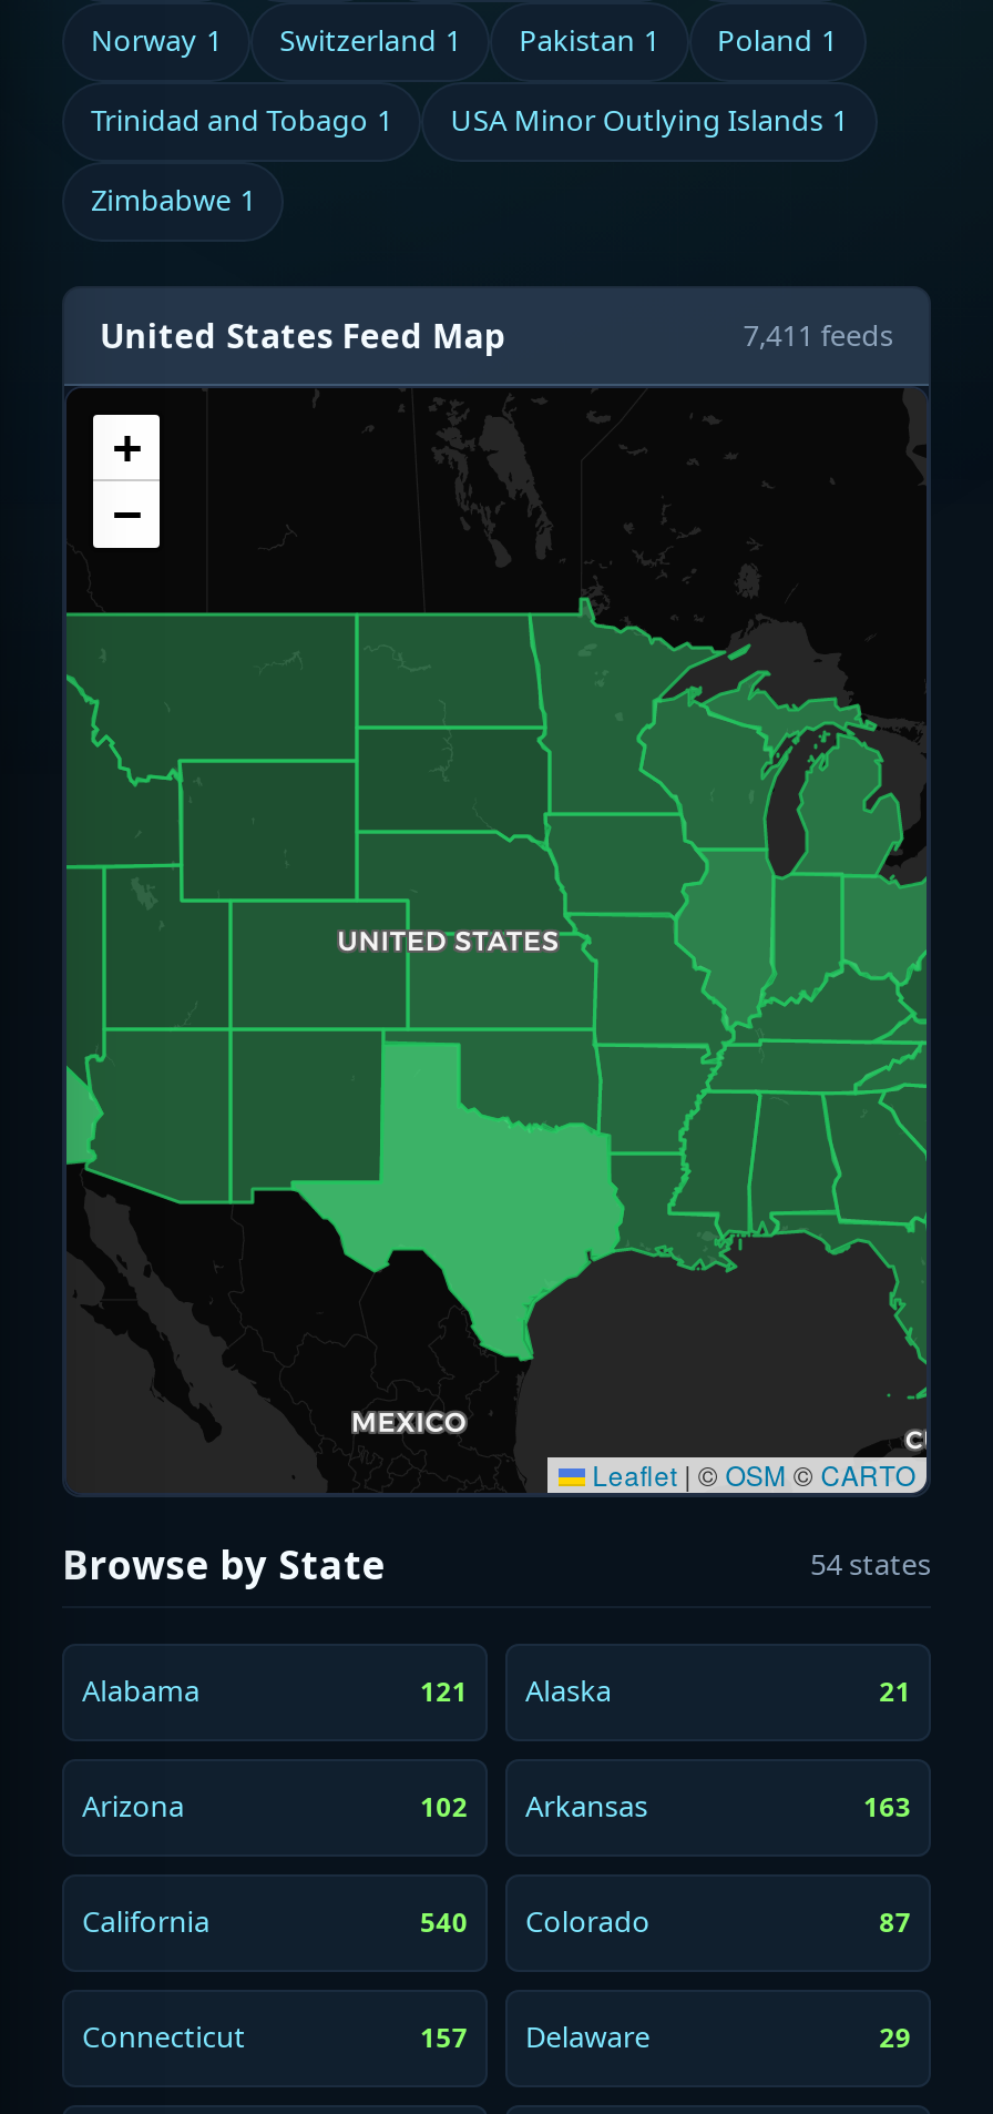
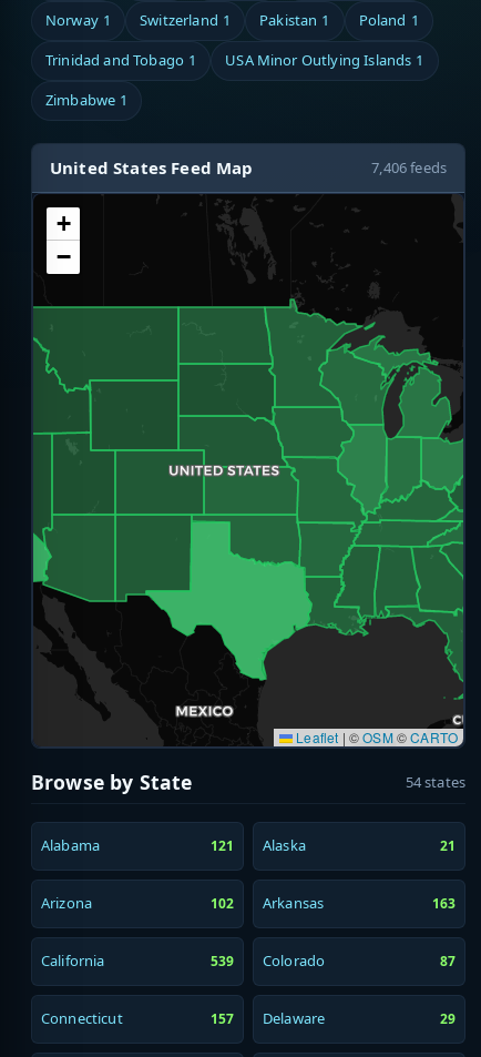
[743,315,893,355] 7,411 feeds -> [372,157,447,177] 7,406 feeds
[420,1902,650,1942] 540 Colorado -> [210,951,325,971] 539 Colorado

